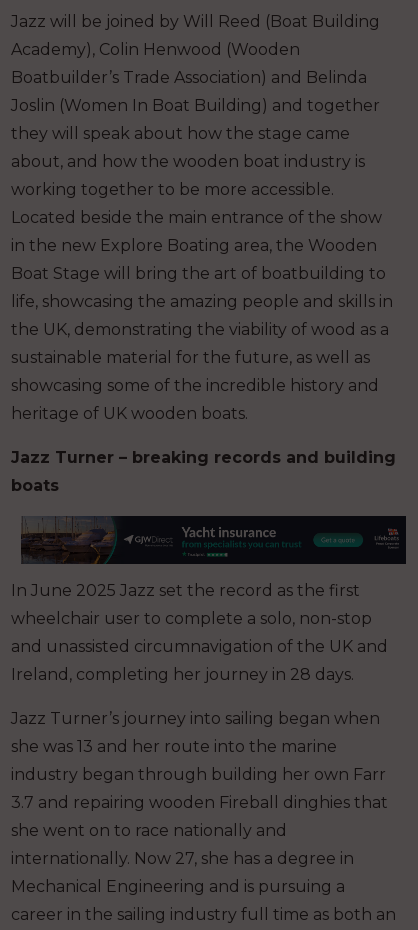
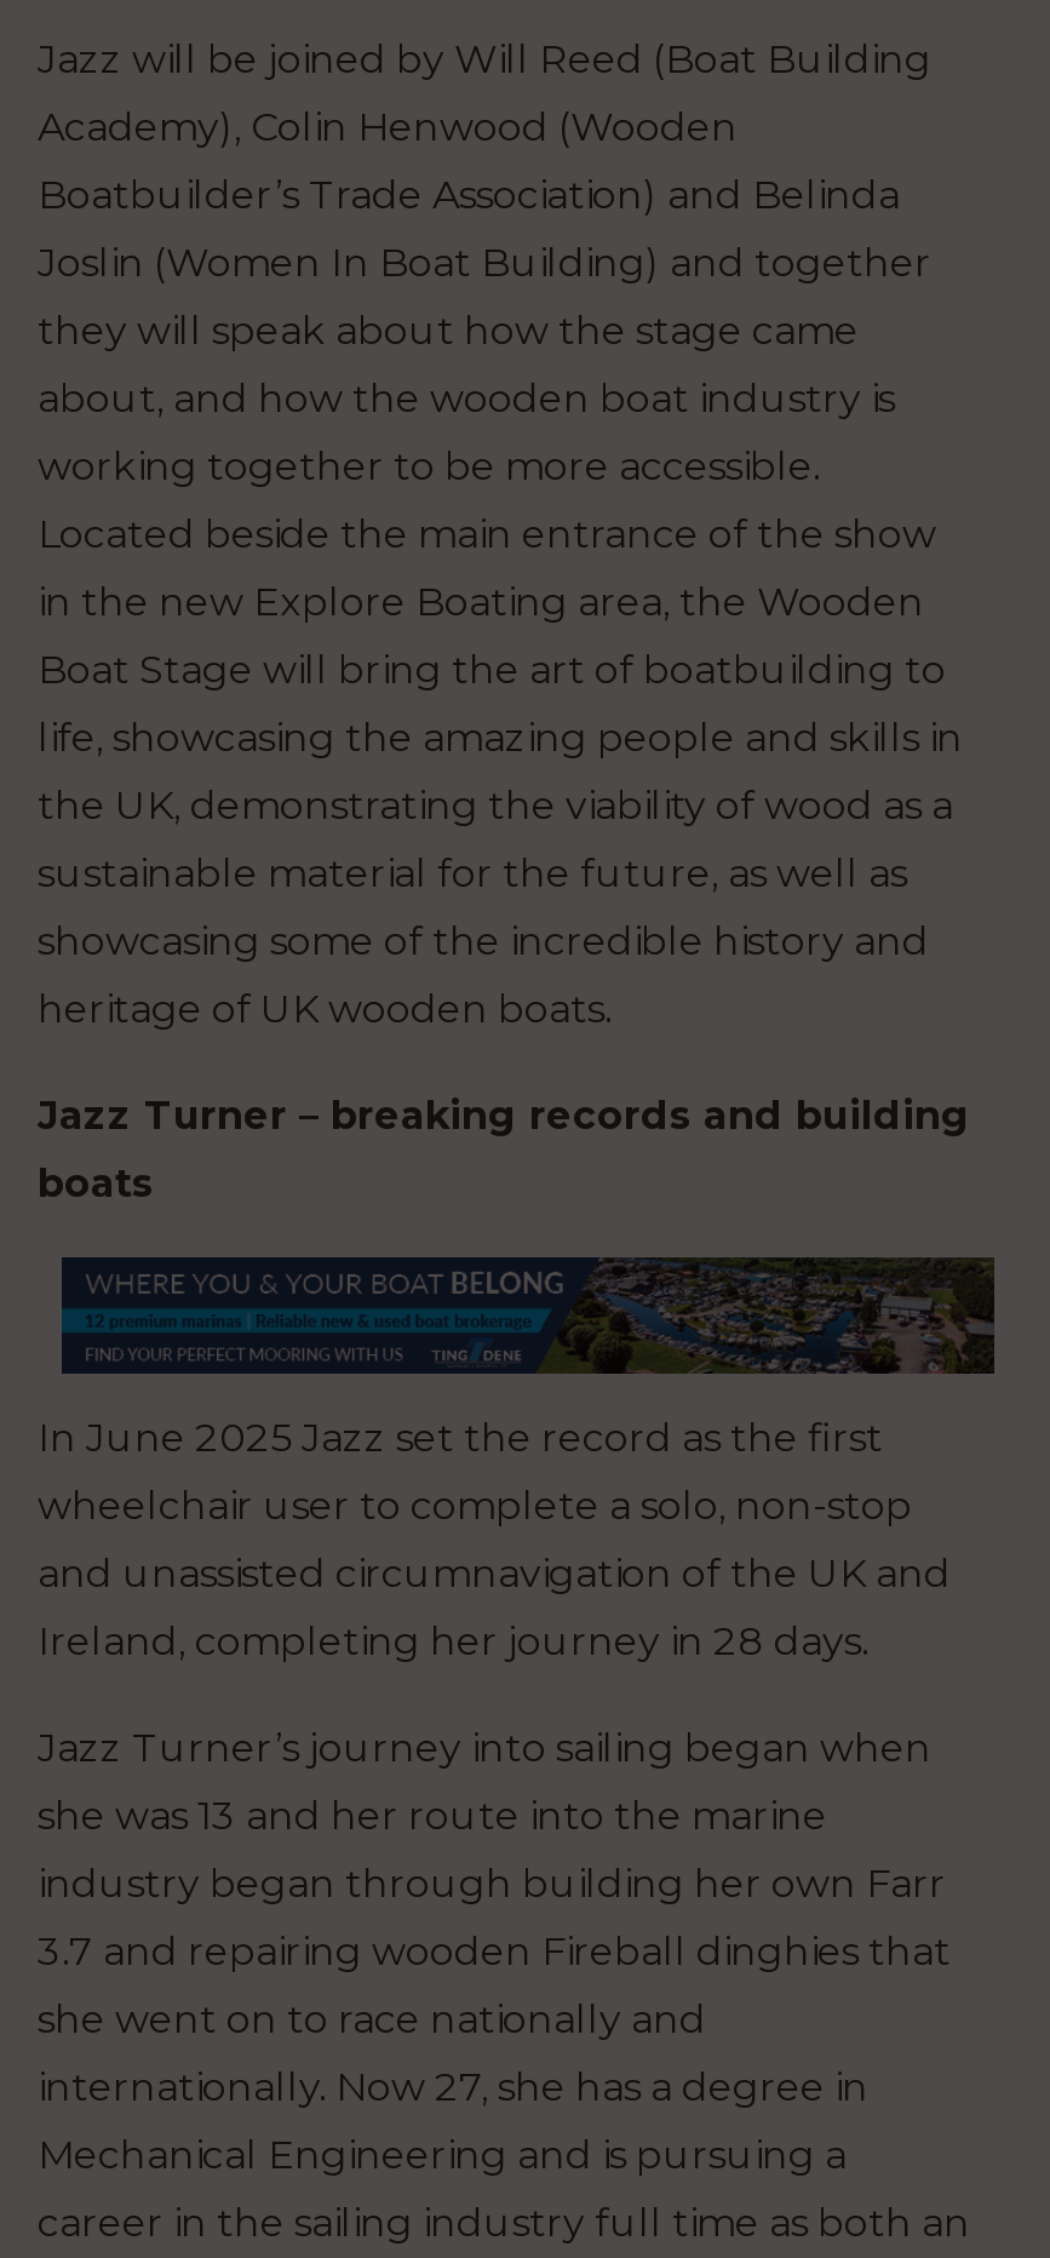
[20,516,406,565] [image] -> [59,1257,994,1376] [image]

